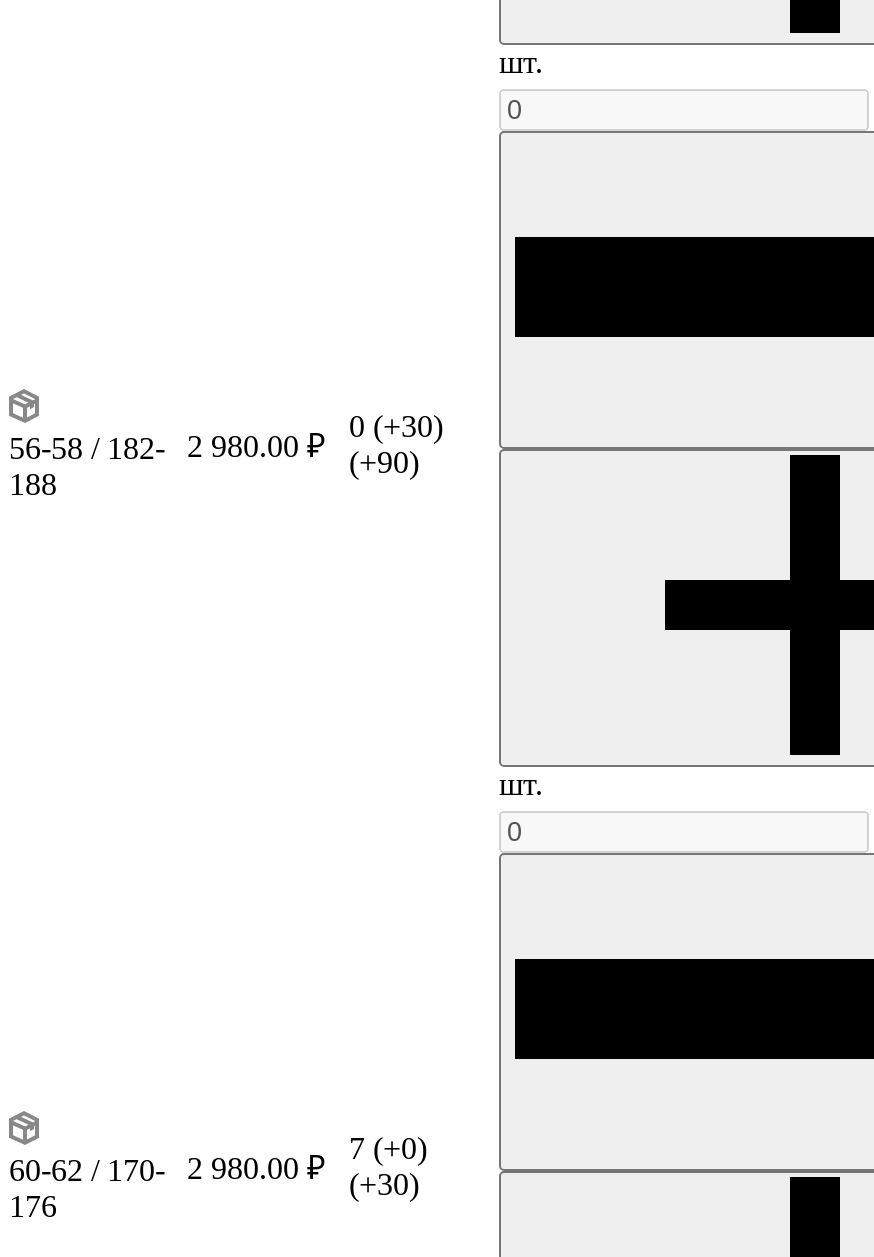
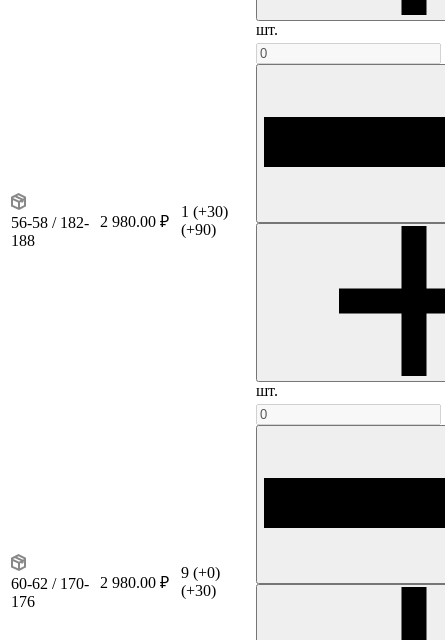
[349,409,443,443] 0 (+30) -> [181,203,228,220] 1 (+30)
[349,1131,427,1165] 7 (+0) -> [181,564,220,581] 9 (+0)

